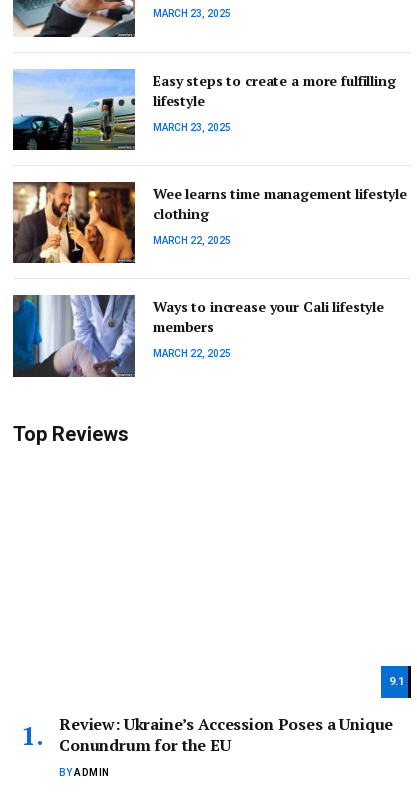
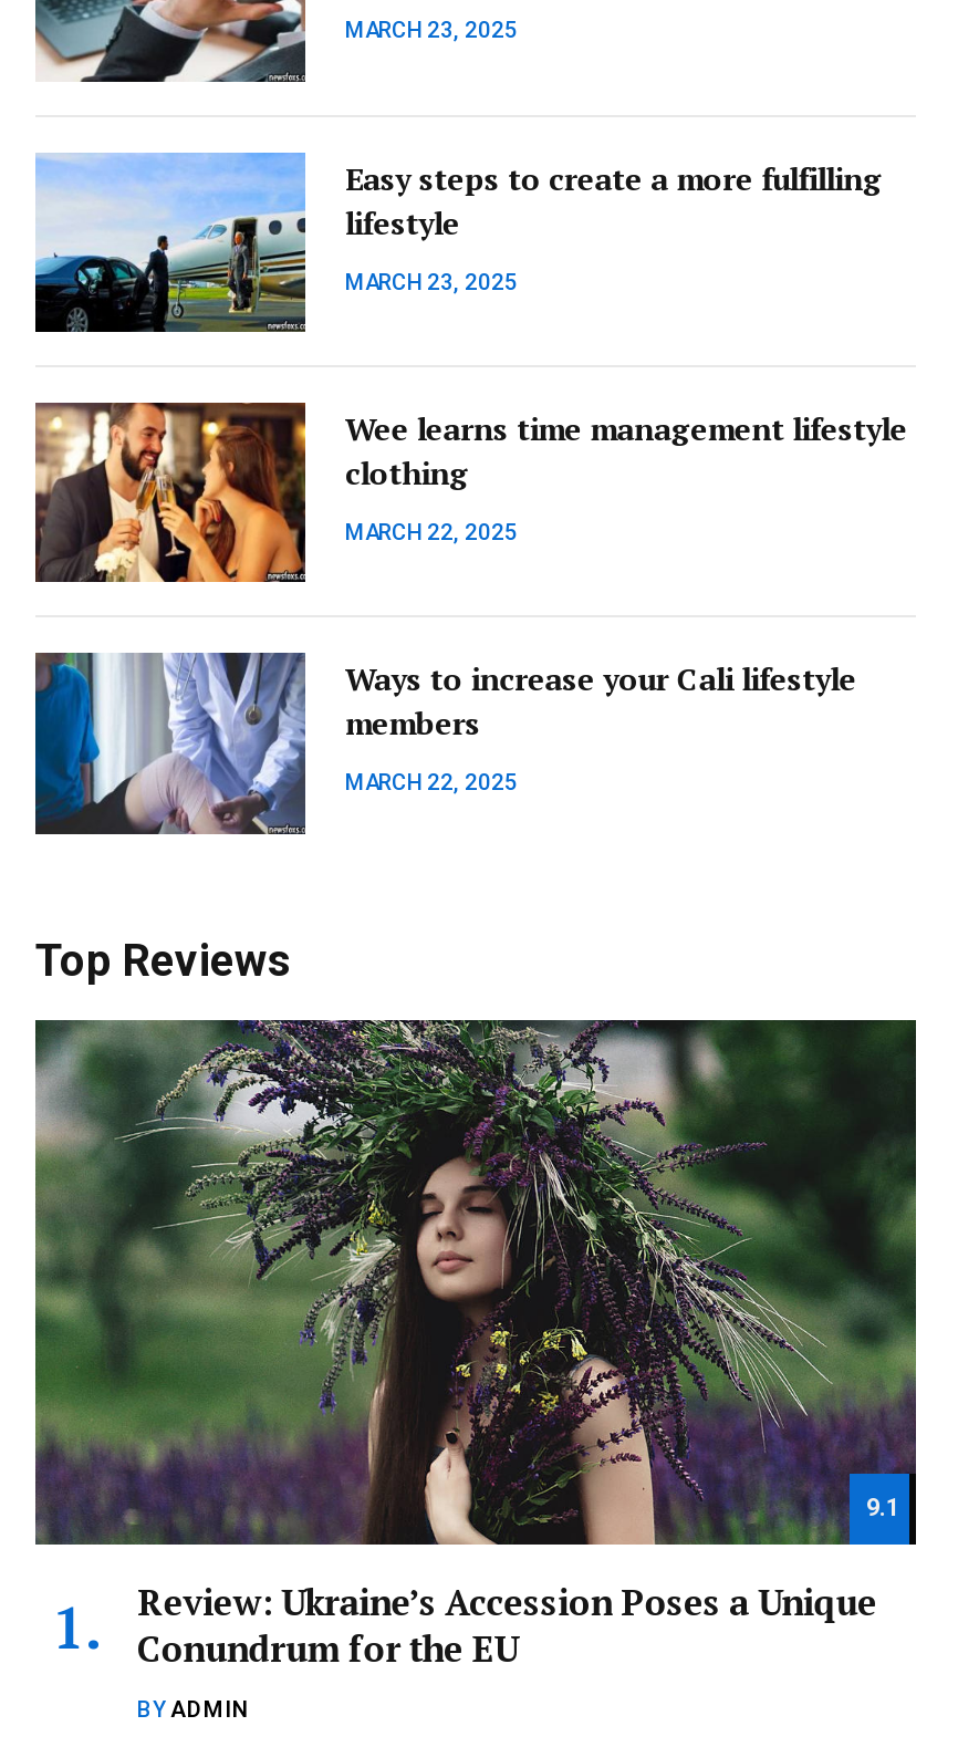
none -> [33,1018,918,1547] [image]

